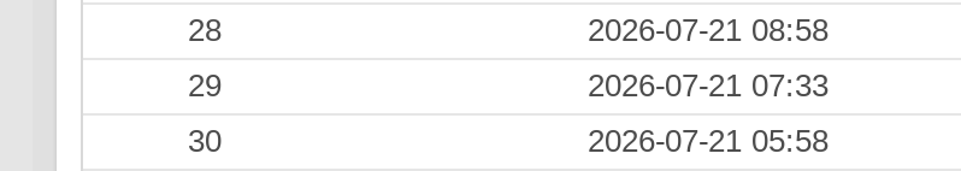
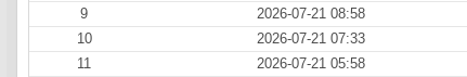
[188,12,222,48] 28 -> [80,5,88,22] 9
[188,67,222,104] 29 -> [76,30,92,47] 10
[188,123,222,159] 30 -> [77,55,91,72] 11

